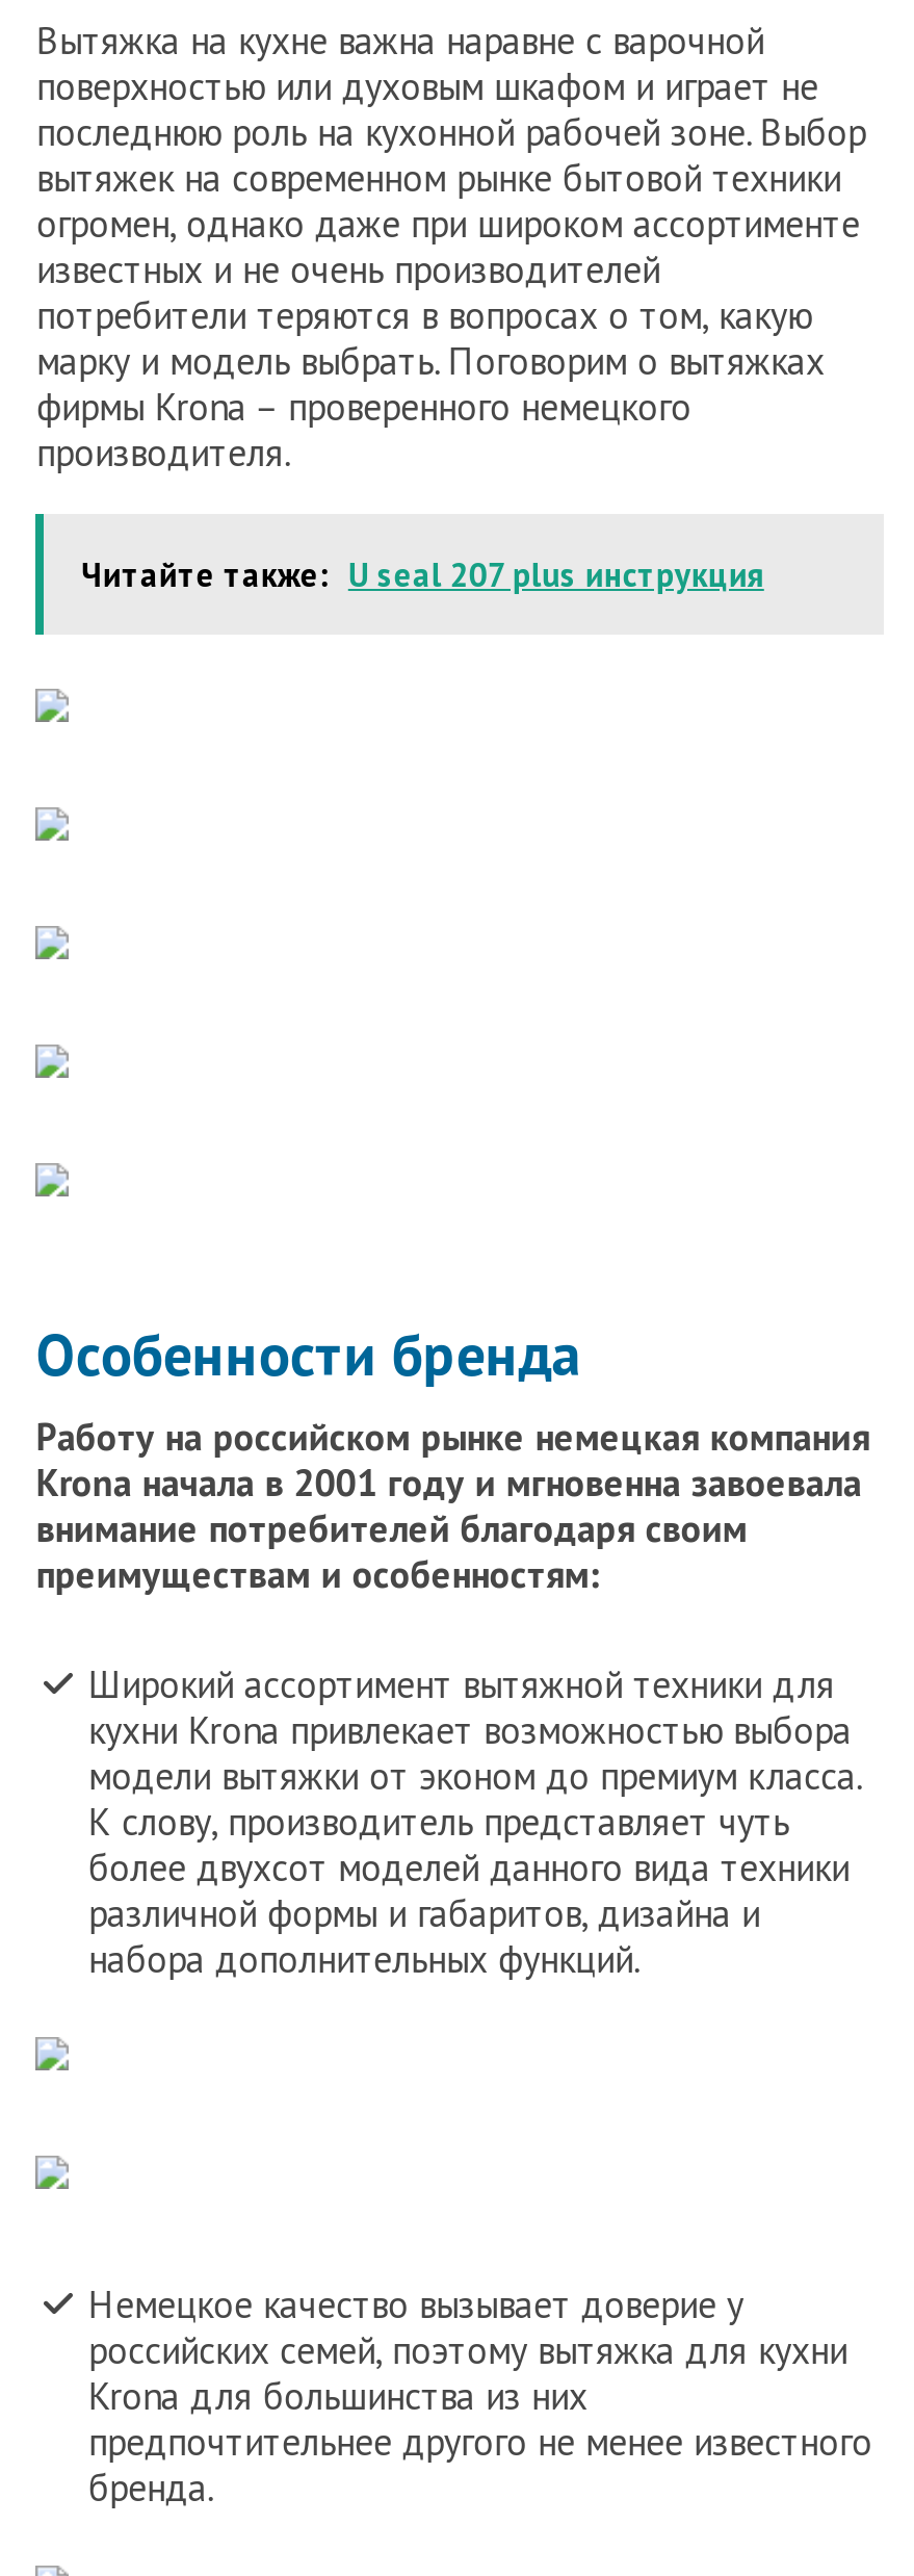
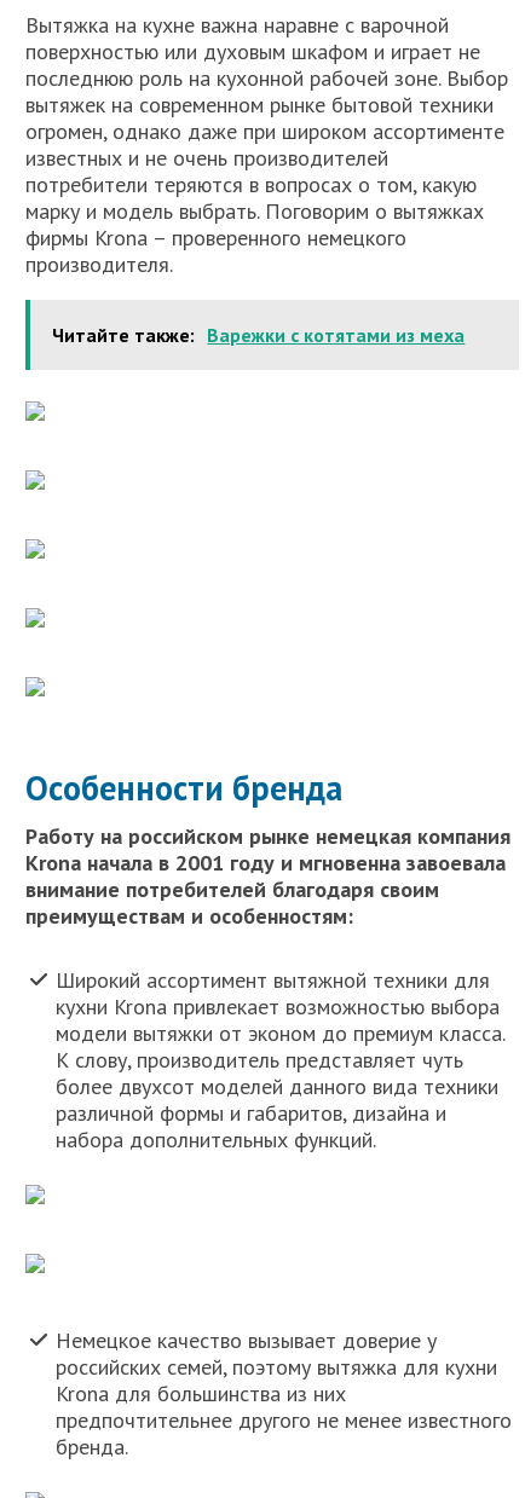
[82,553,764,595] Читайте также: U seal 207 plus инструкция -> [52,323,465,347] Читайте также: Варежки с котятами из меха

